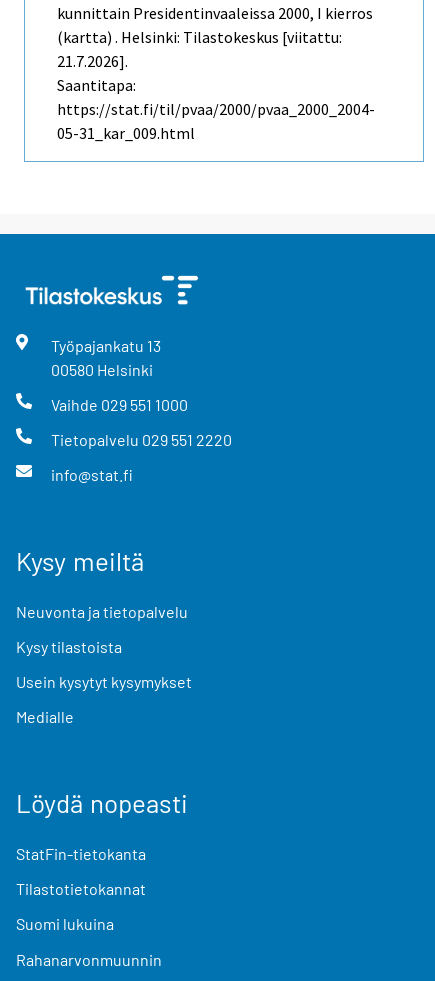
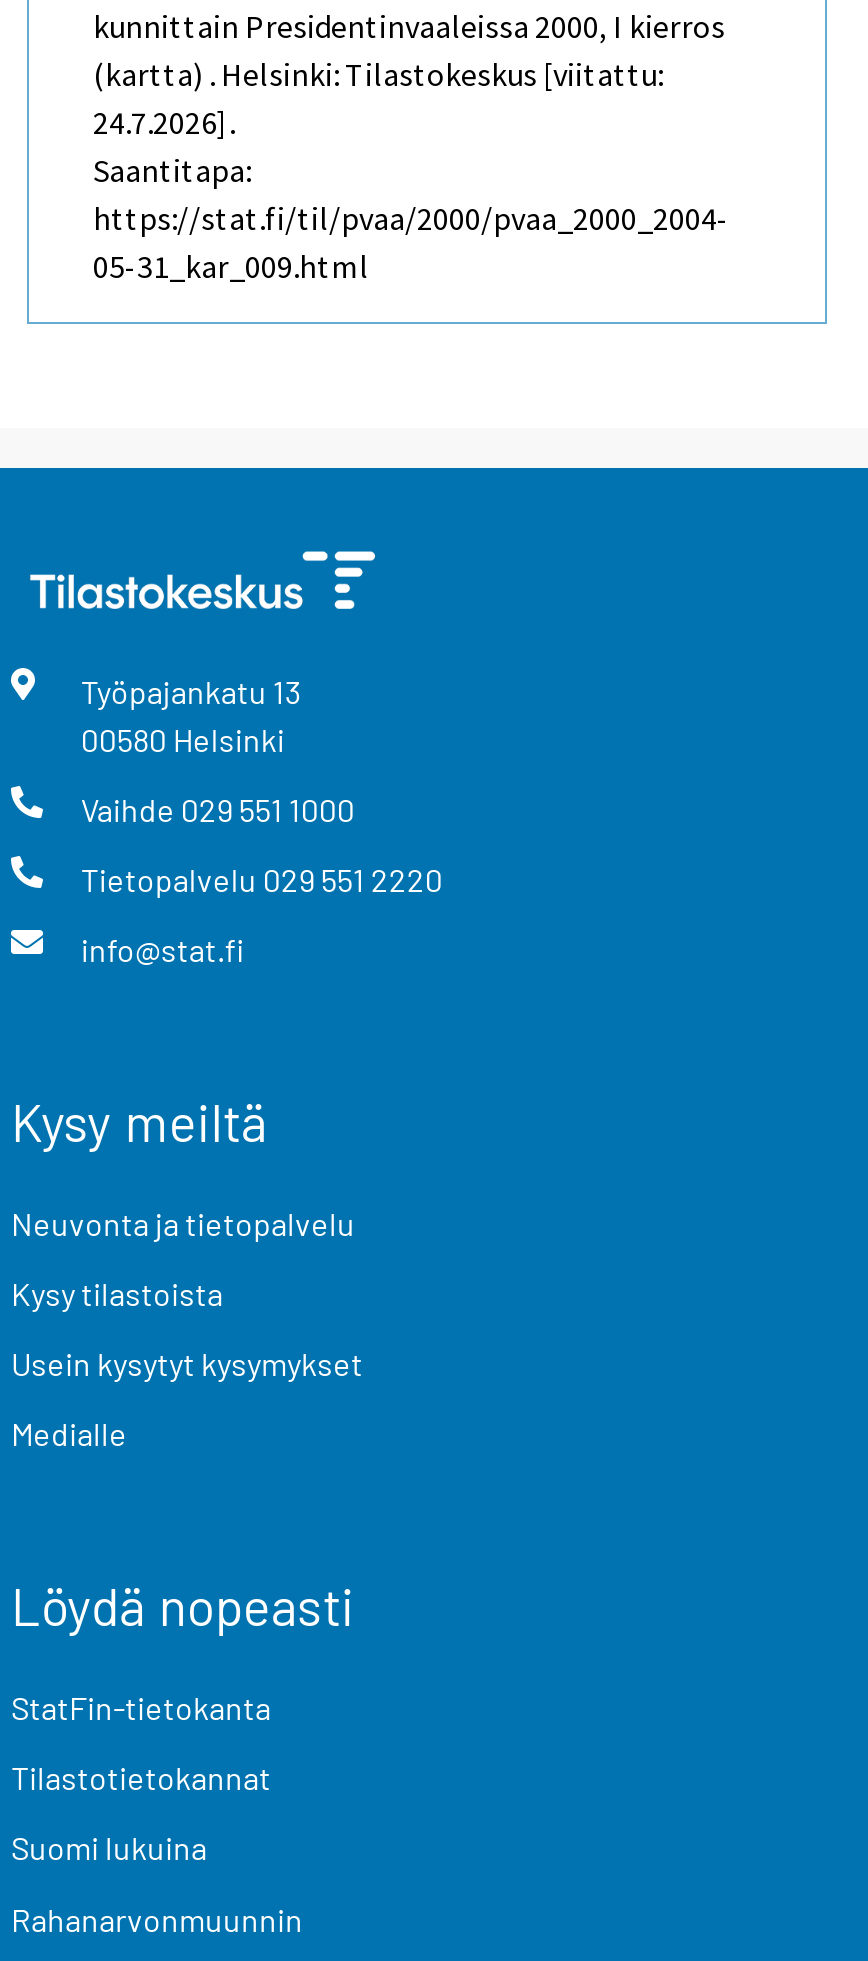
[57,51,128,71] 21.7.2026]. -> [93,101,235,141] 24.7.2026].

